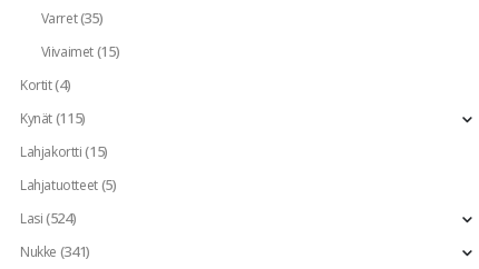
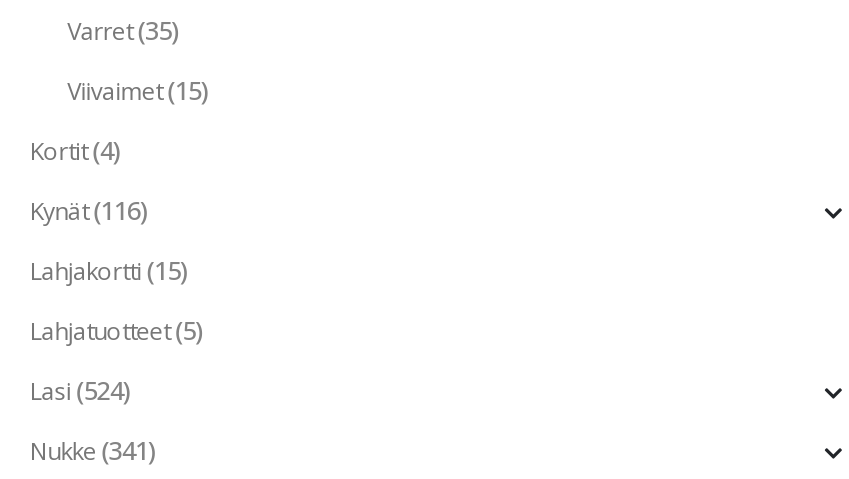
[20,108,86,128] Kynät (115) -> [30,192,148,228] Kynät (116)

